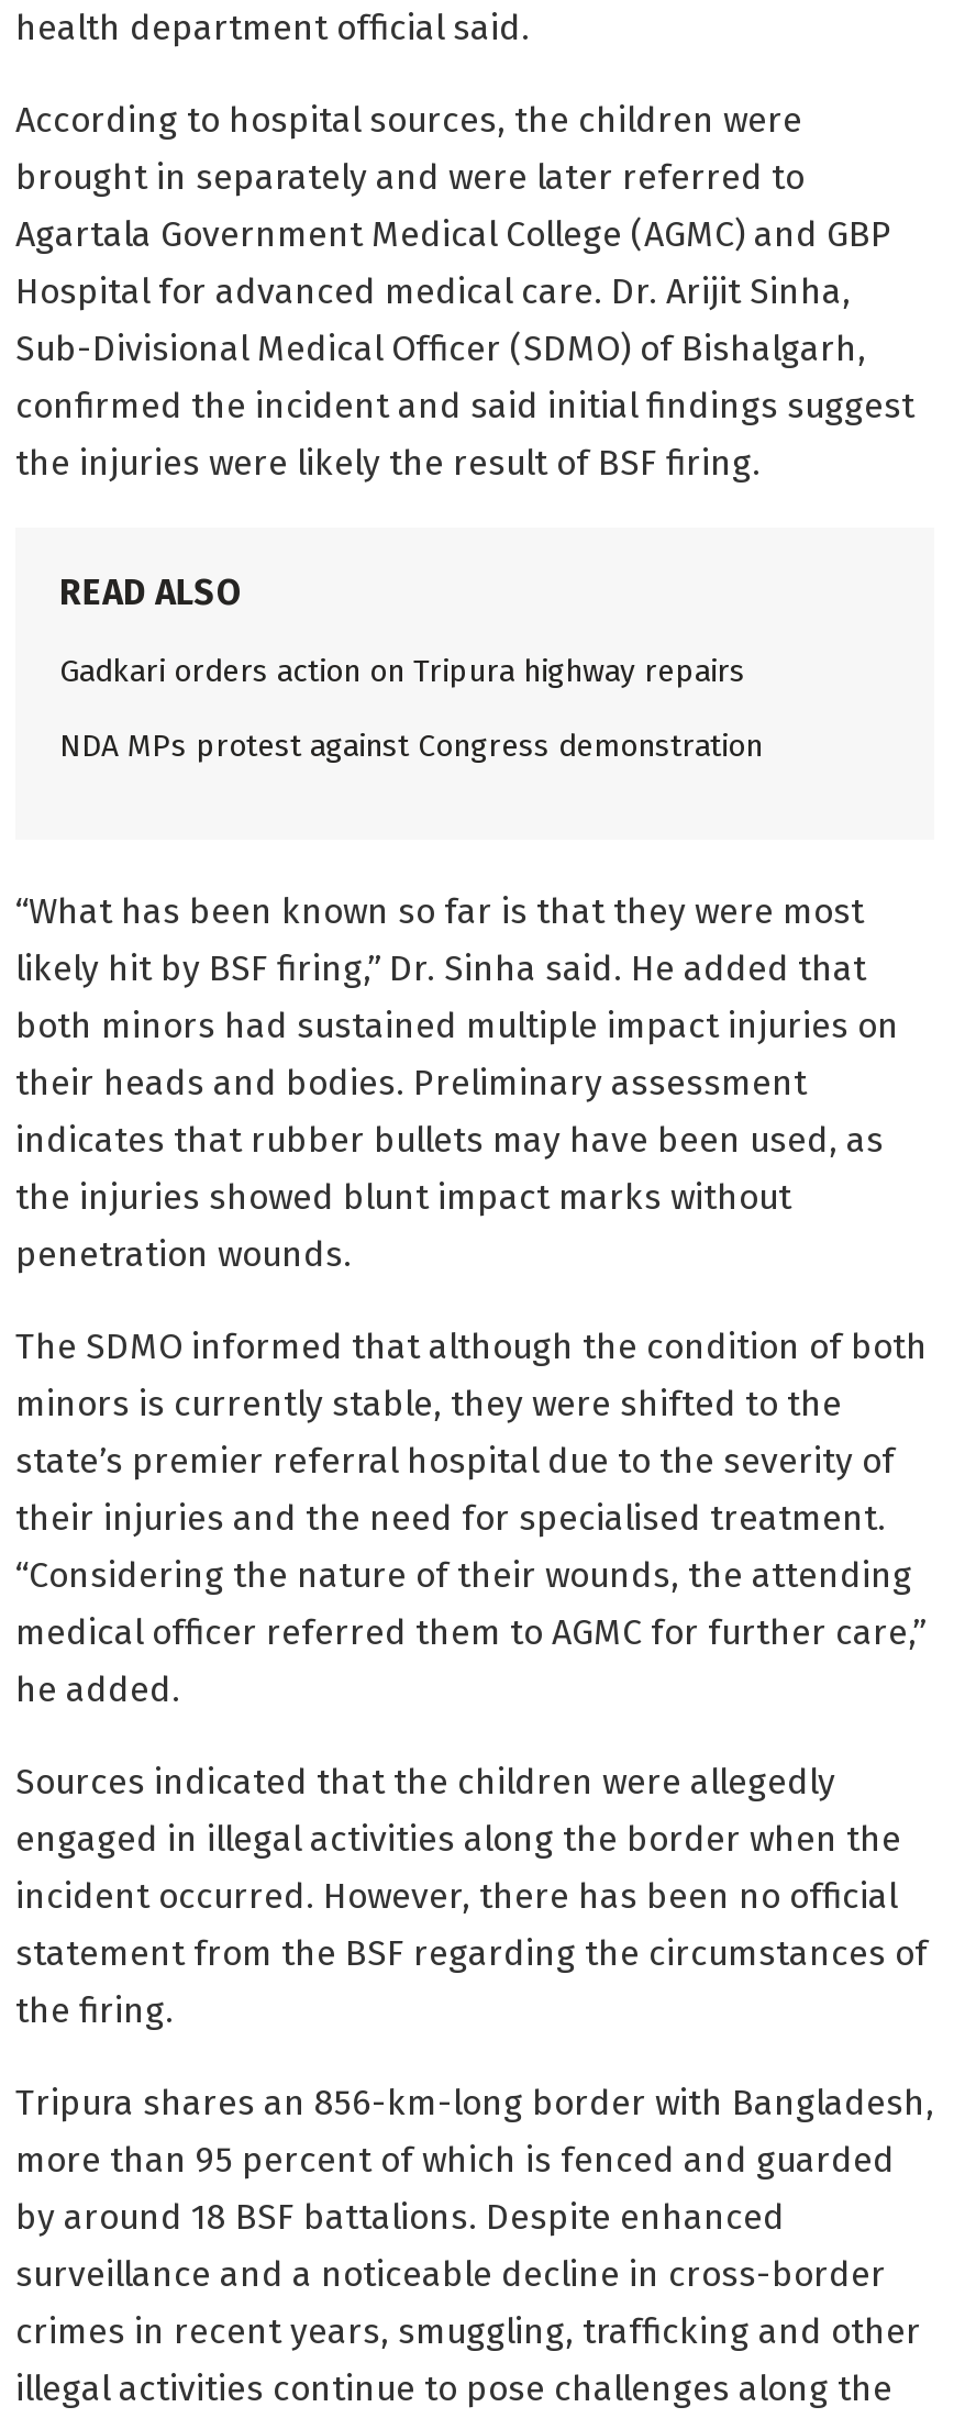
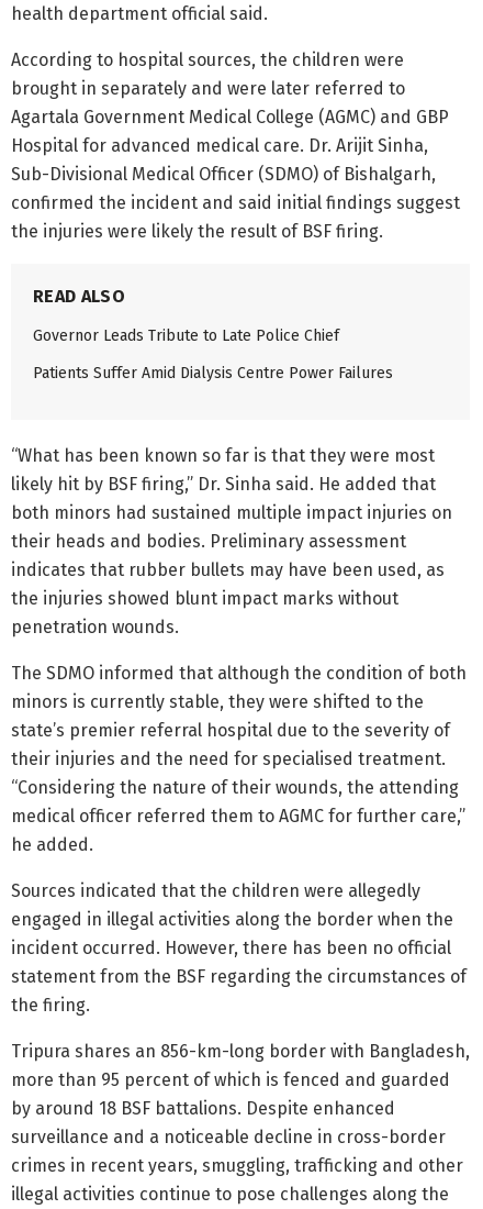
[59,654,745,691] Gadkari orders action on Tripura highway repairs -> [33,327,339,346] Governor Leads Tribute to Late Police Chief
[59,729,763,766] NDA MPs protest against Congress demonstration -> [33,364,393,383] Patients Suffer Amid Dialysis Centre Power Failures

